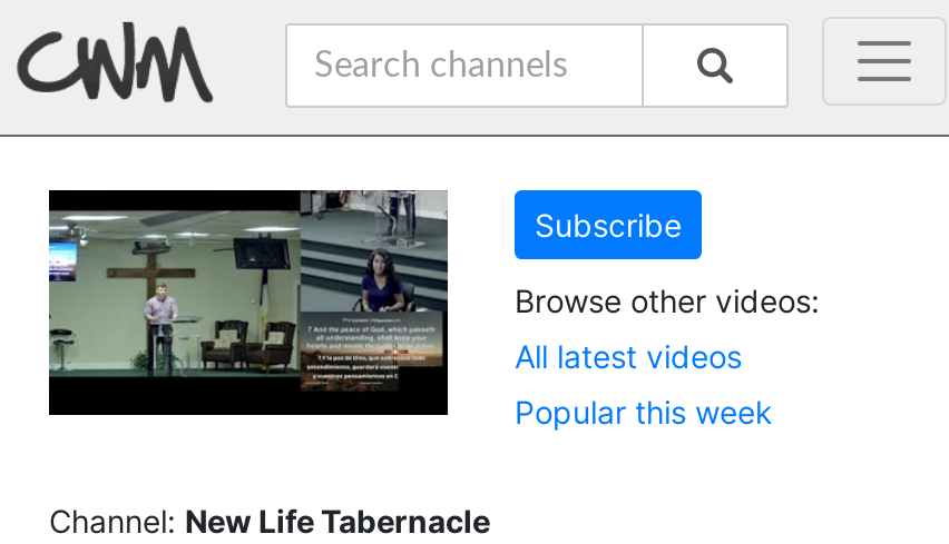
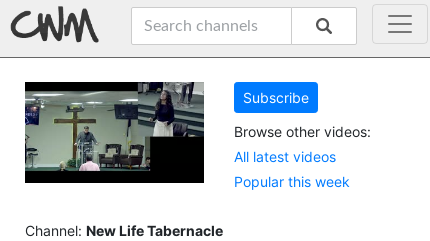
[47,190,446,390] [image] -> [24,82,203,172] [image]

